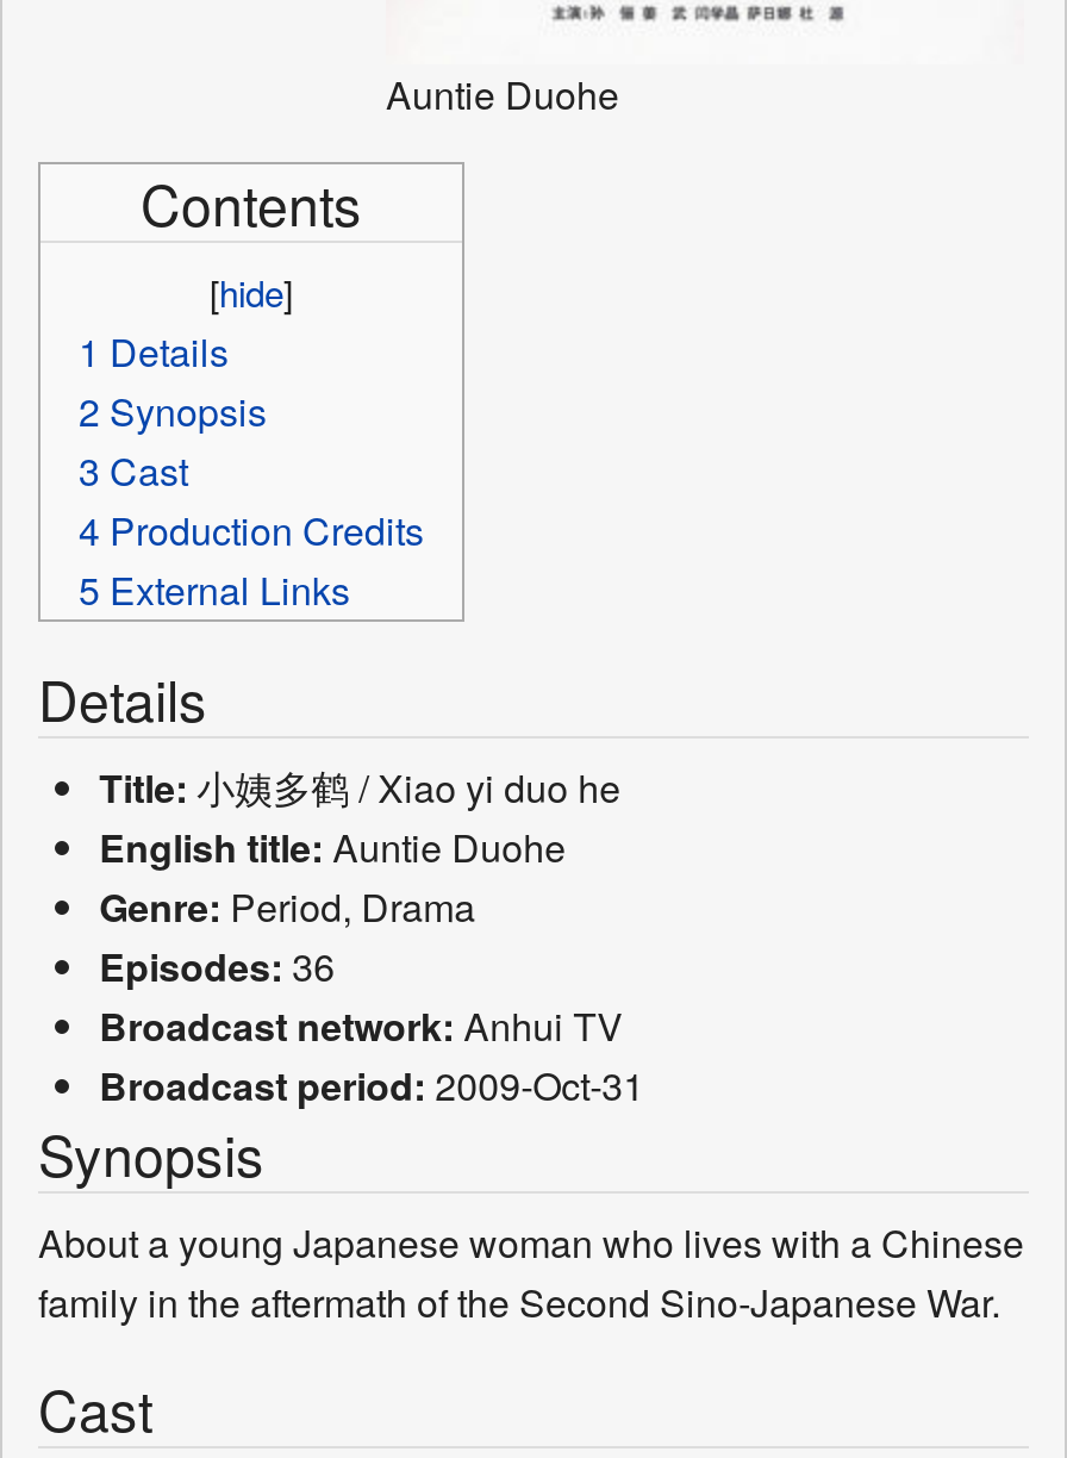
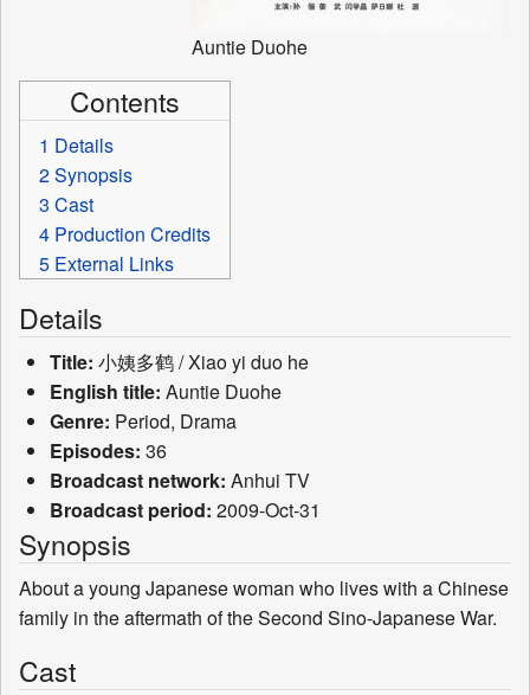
[200,266,302,316] [hide] -> none

